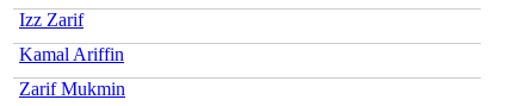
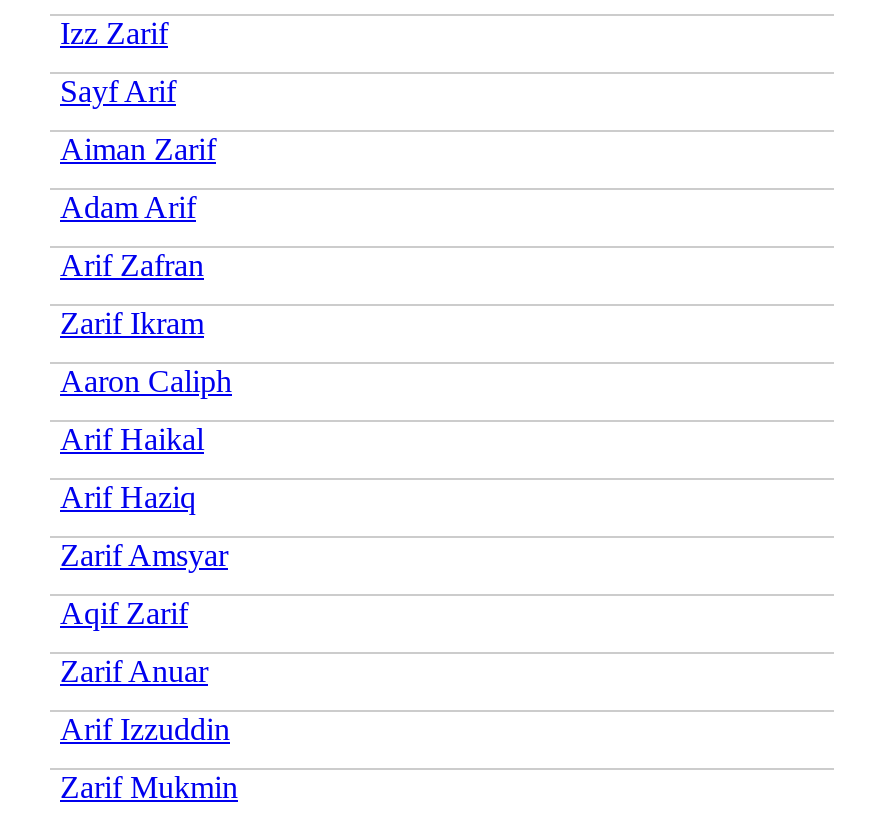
[19,44,124,64] Kamal Ariffin -> [60,73,232,745] Sayf Arif | Aiman Zarif | Adam Arif | Arif Zafran | Zarif Ikram | Aaron Caliph | Arif Haikal | Arif Haziq | Zarif Amsyar | Aqif Zarif | Zarif Anuar | Arif Izzuddin

